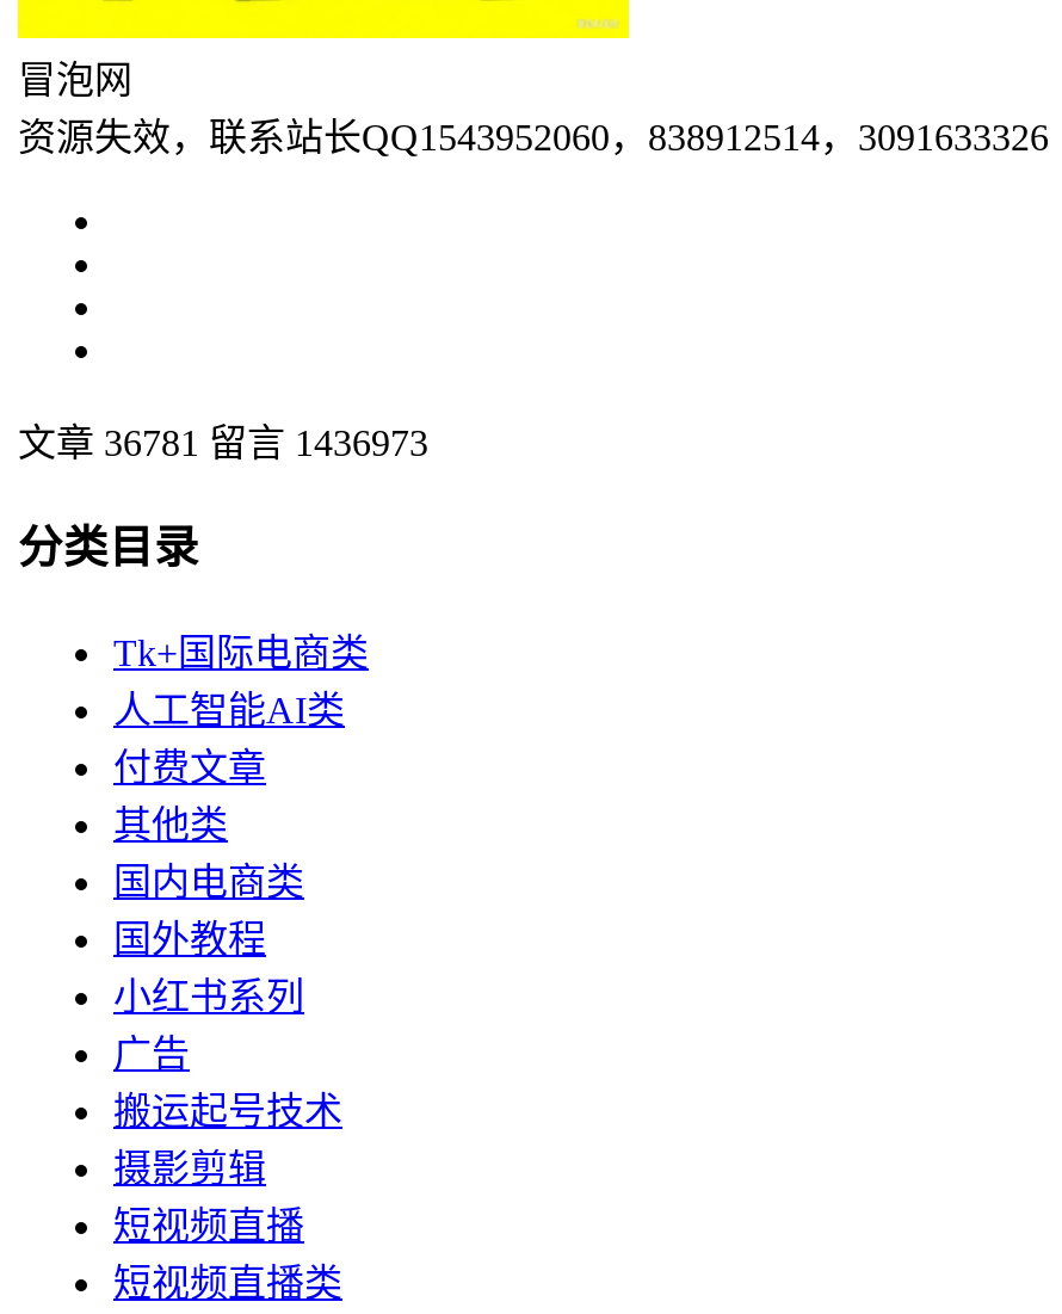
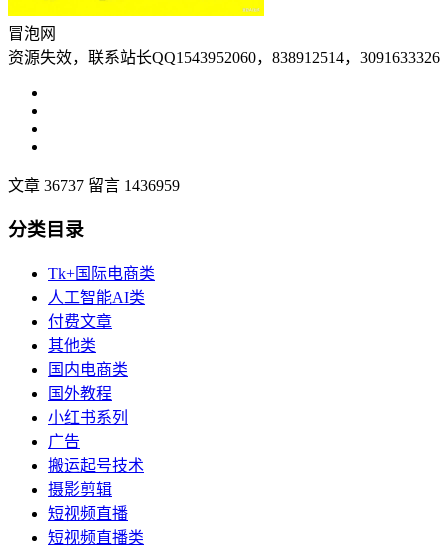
[18,422,428,462] 文章 36781 留言 1436973 -> [8,177,180,194] 文章 36737 留言 1436959

